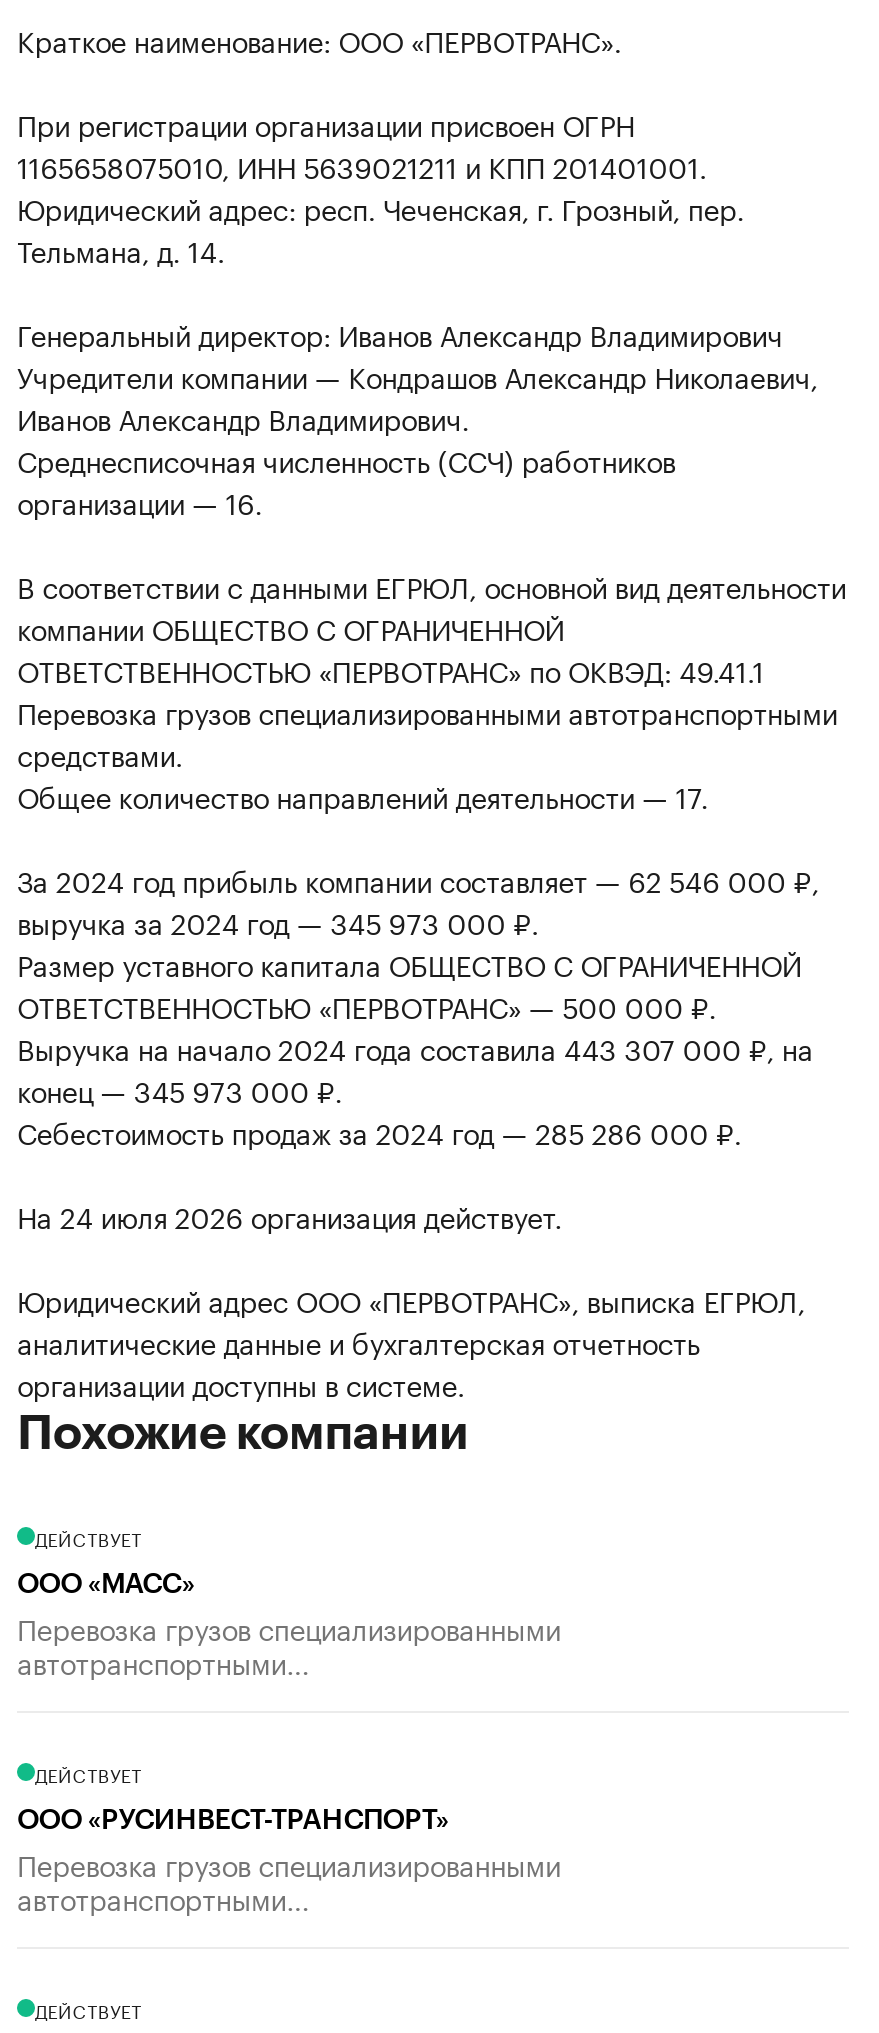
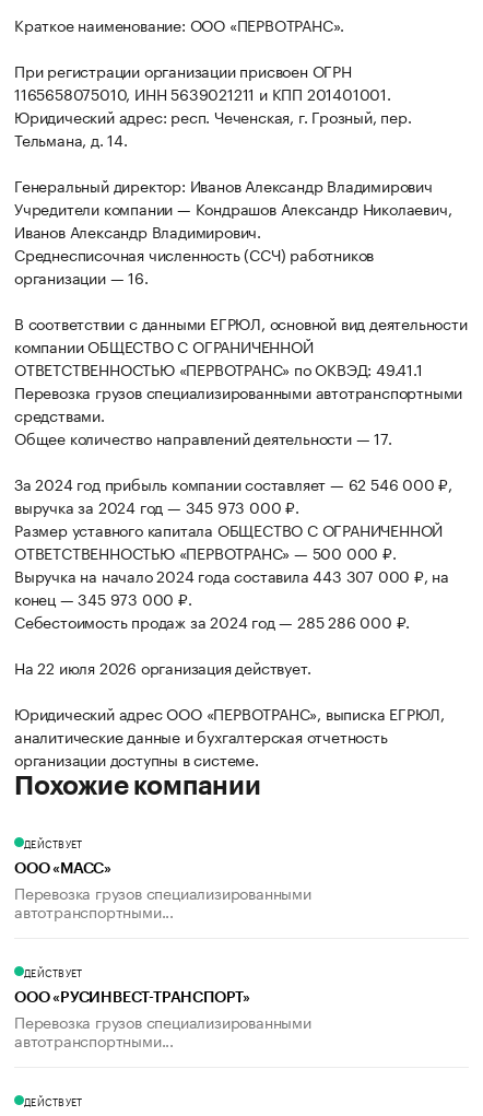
[17,1194,562,1238] На 24 июля 2026 организация действует. -> [14,655,311,679] На 22 июля 2026 организация действует.

